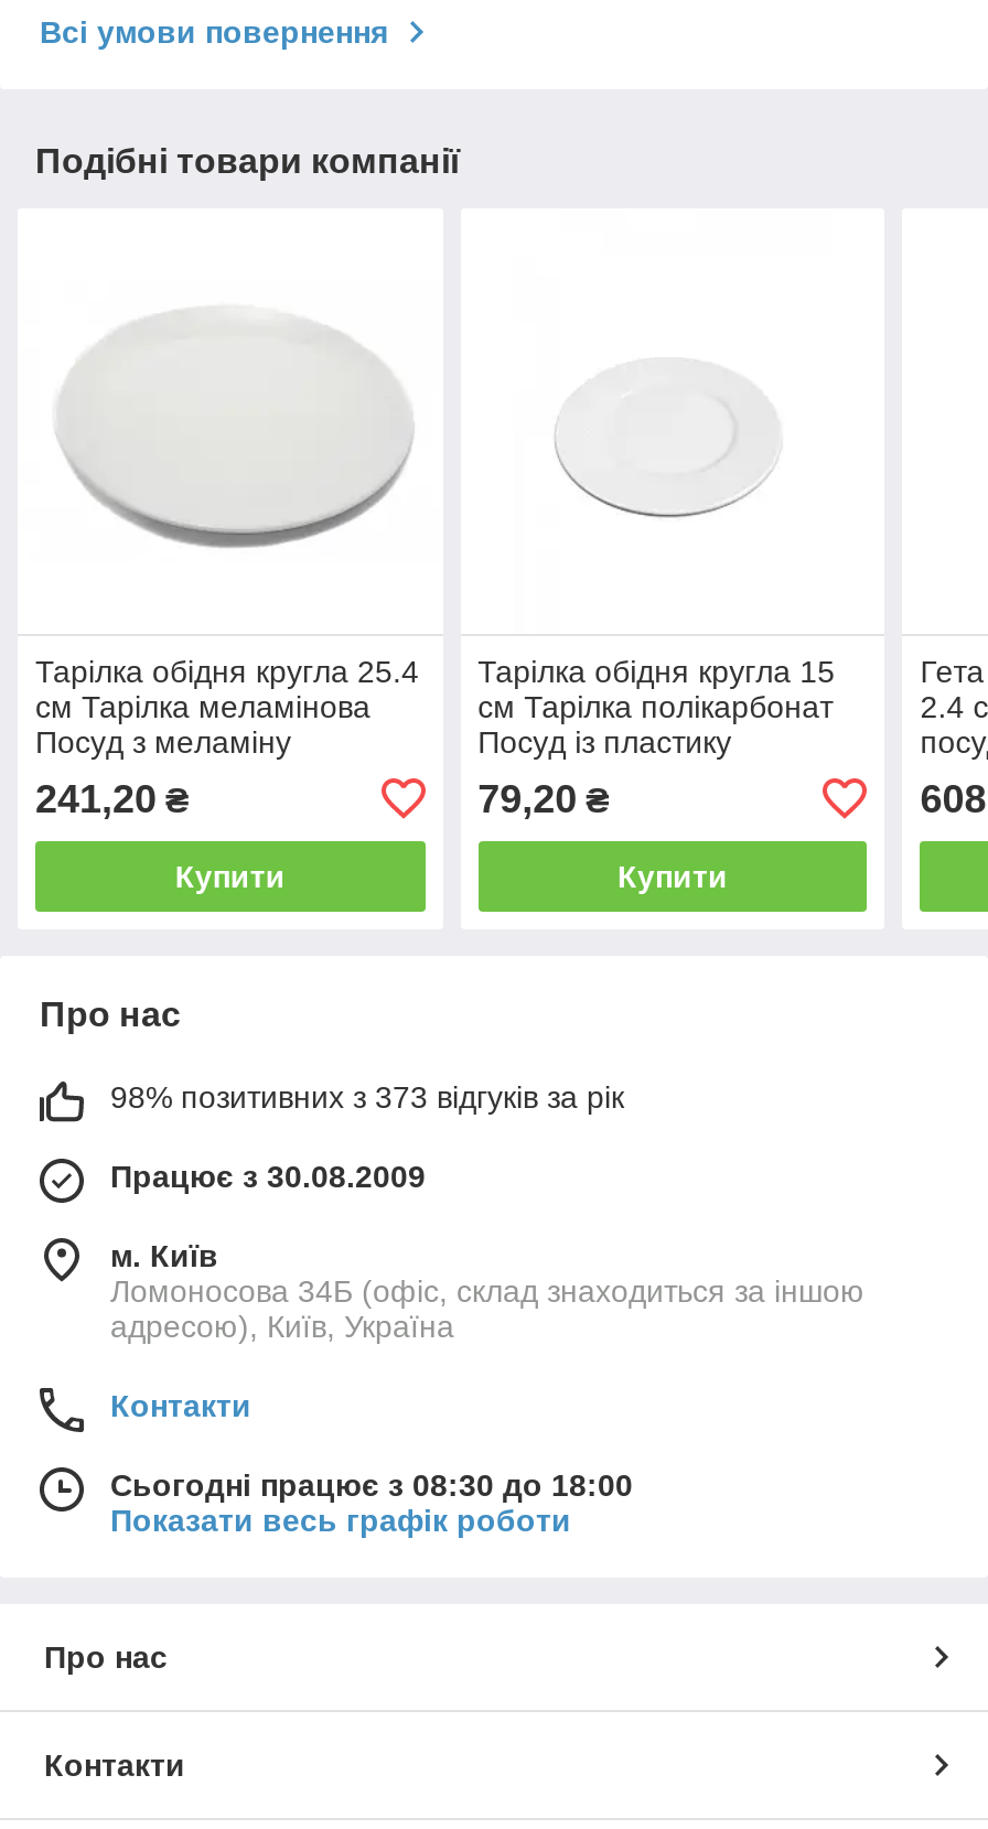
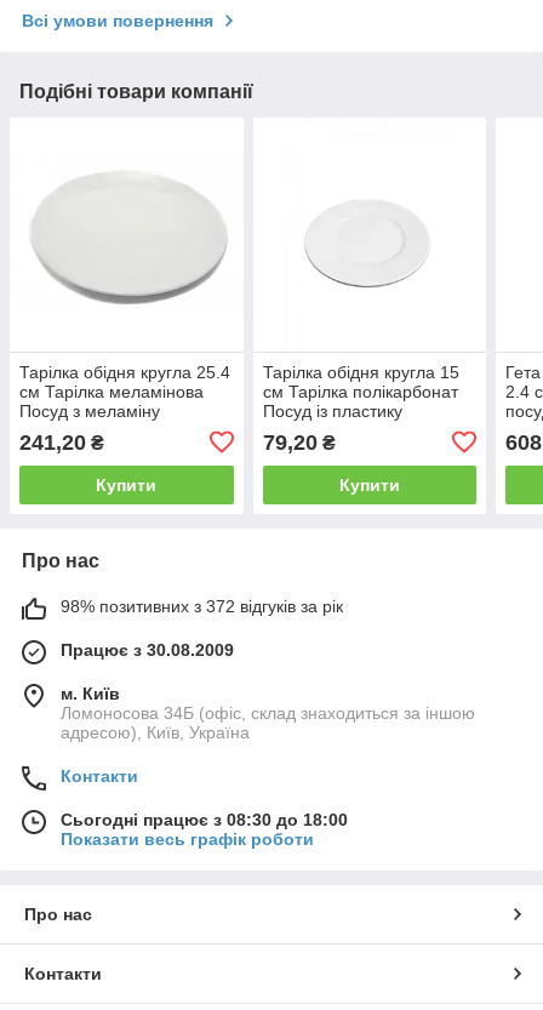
[110,1079,624,1114] 98% позитивних з 373 відгуків за рік -> [61,596,343,616] 98% позитивних з 372 відгуків за рік

